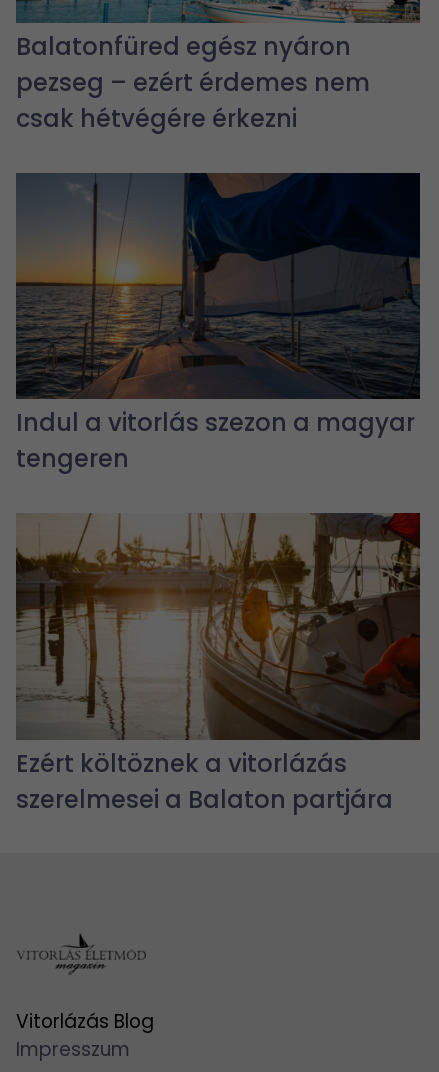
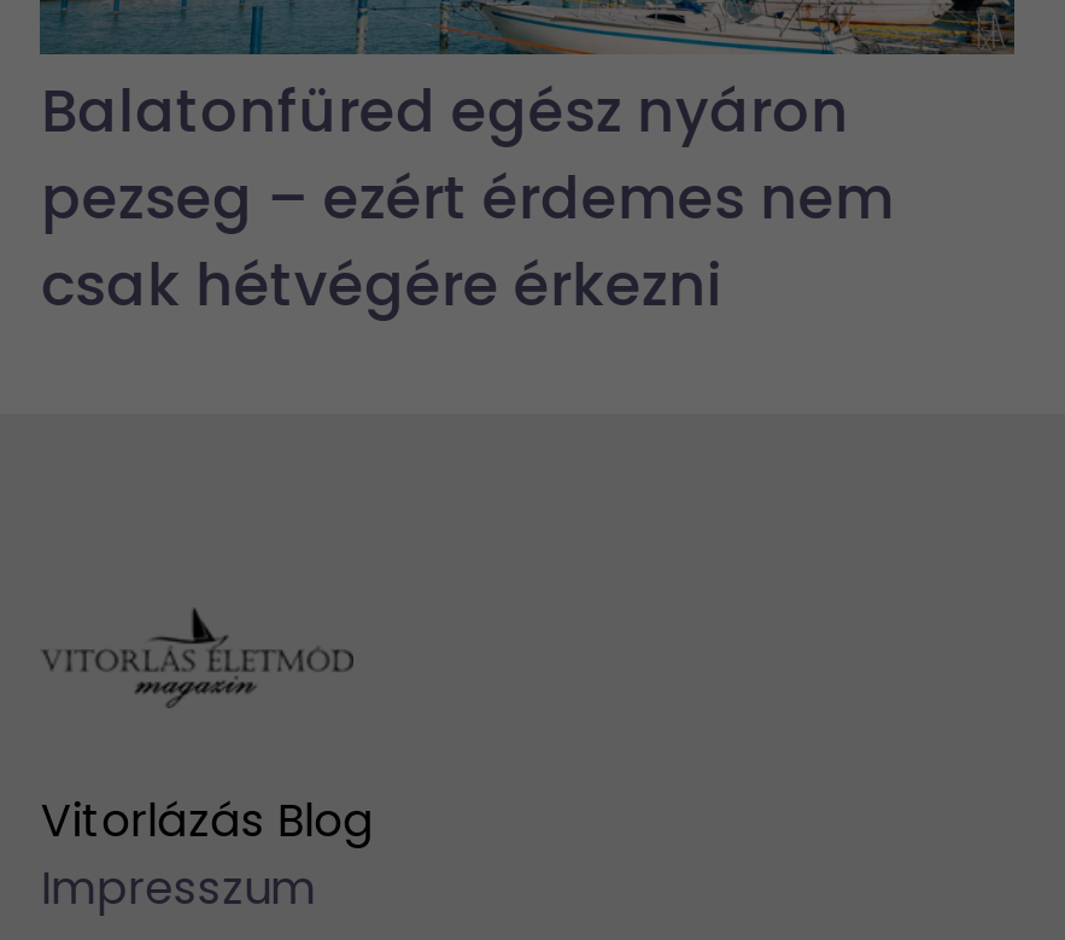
[15,172,420,475] [image] | Indul a vitorlás szezon a magyar | tengeren -> none
[15,512,421,816] [image] | Ezért költöznek a vitorlázás | szerelmesei a Balaton partjára -> none

